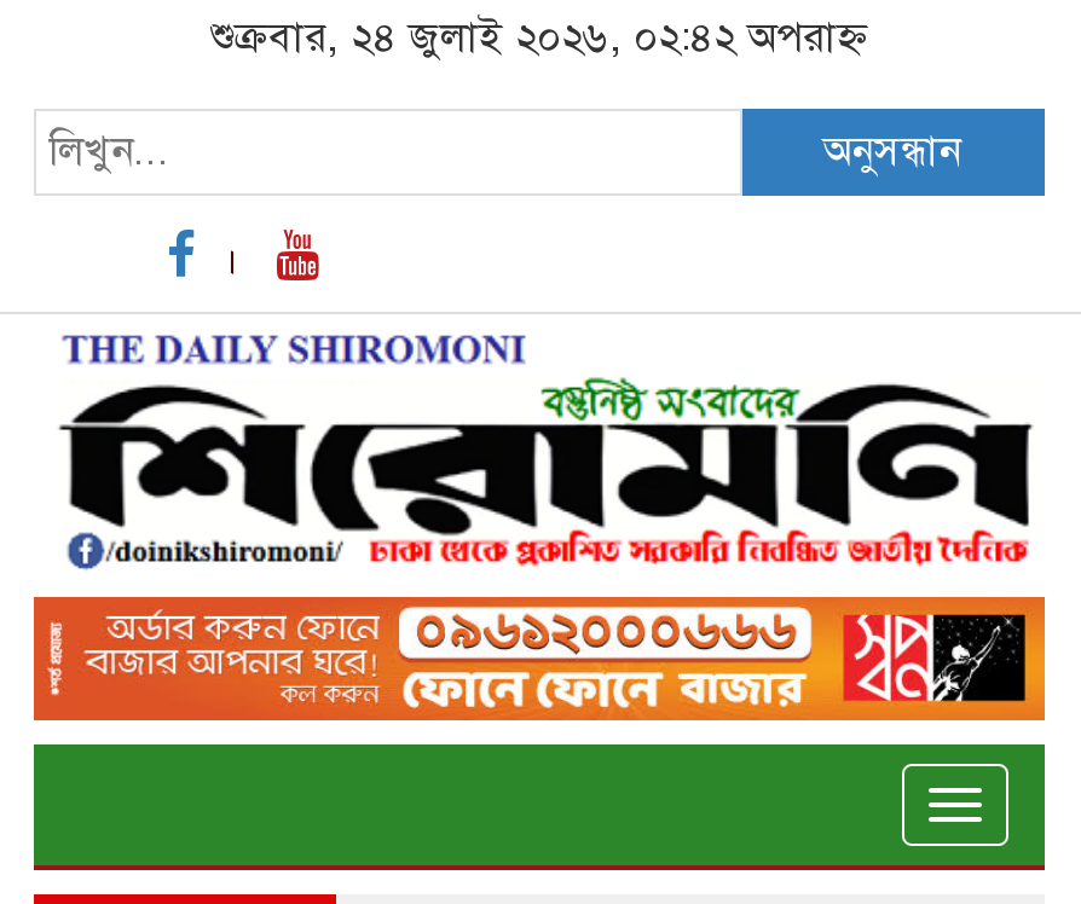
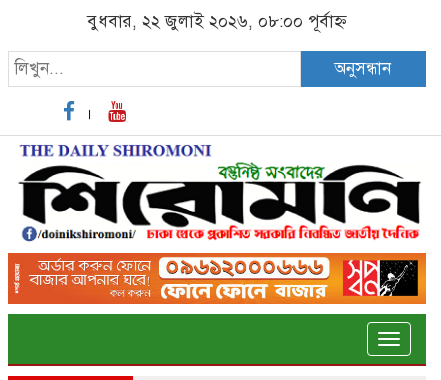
[210,12,868,63] শুক্রবার, ২৪ জুলাই ২০২৬, ০২:৪২ অপরাহ্ন -> [87,11,347,32] বুধবার, ২২ জুলাই ২০২৬, ০৮:০০ পূর্বাহ্ন

